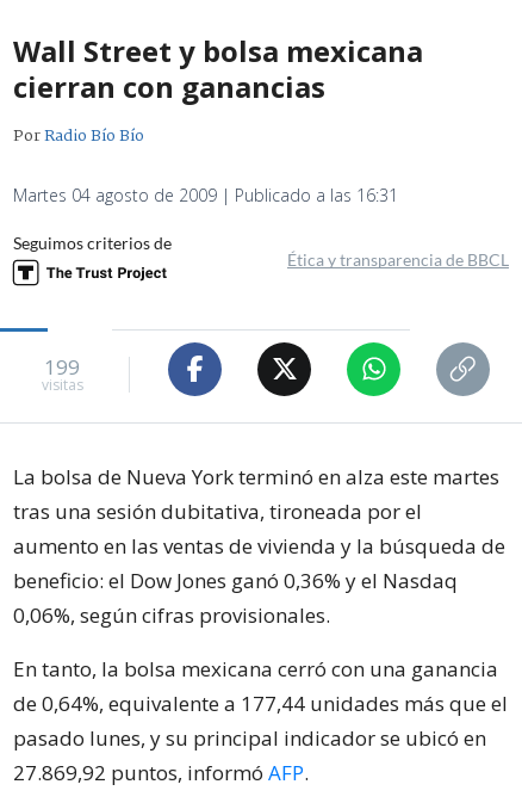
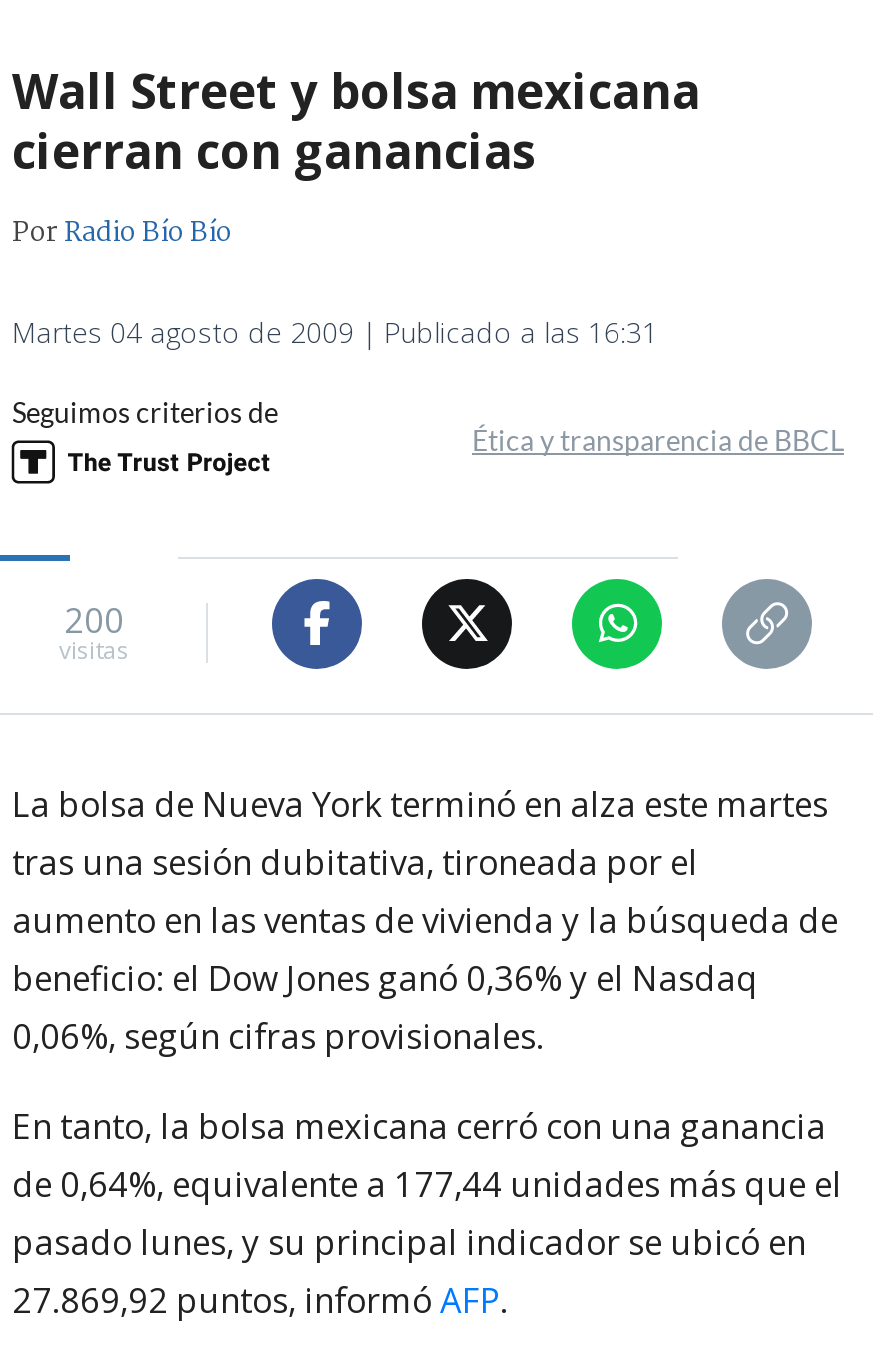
[44,354,80,381] 199 -> [64,598,124,644] 200

